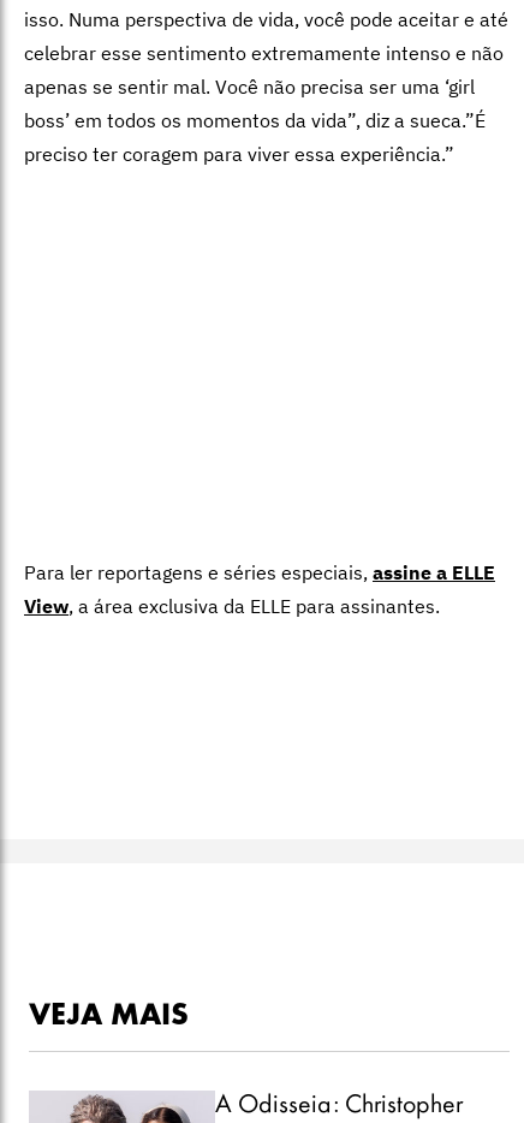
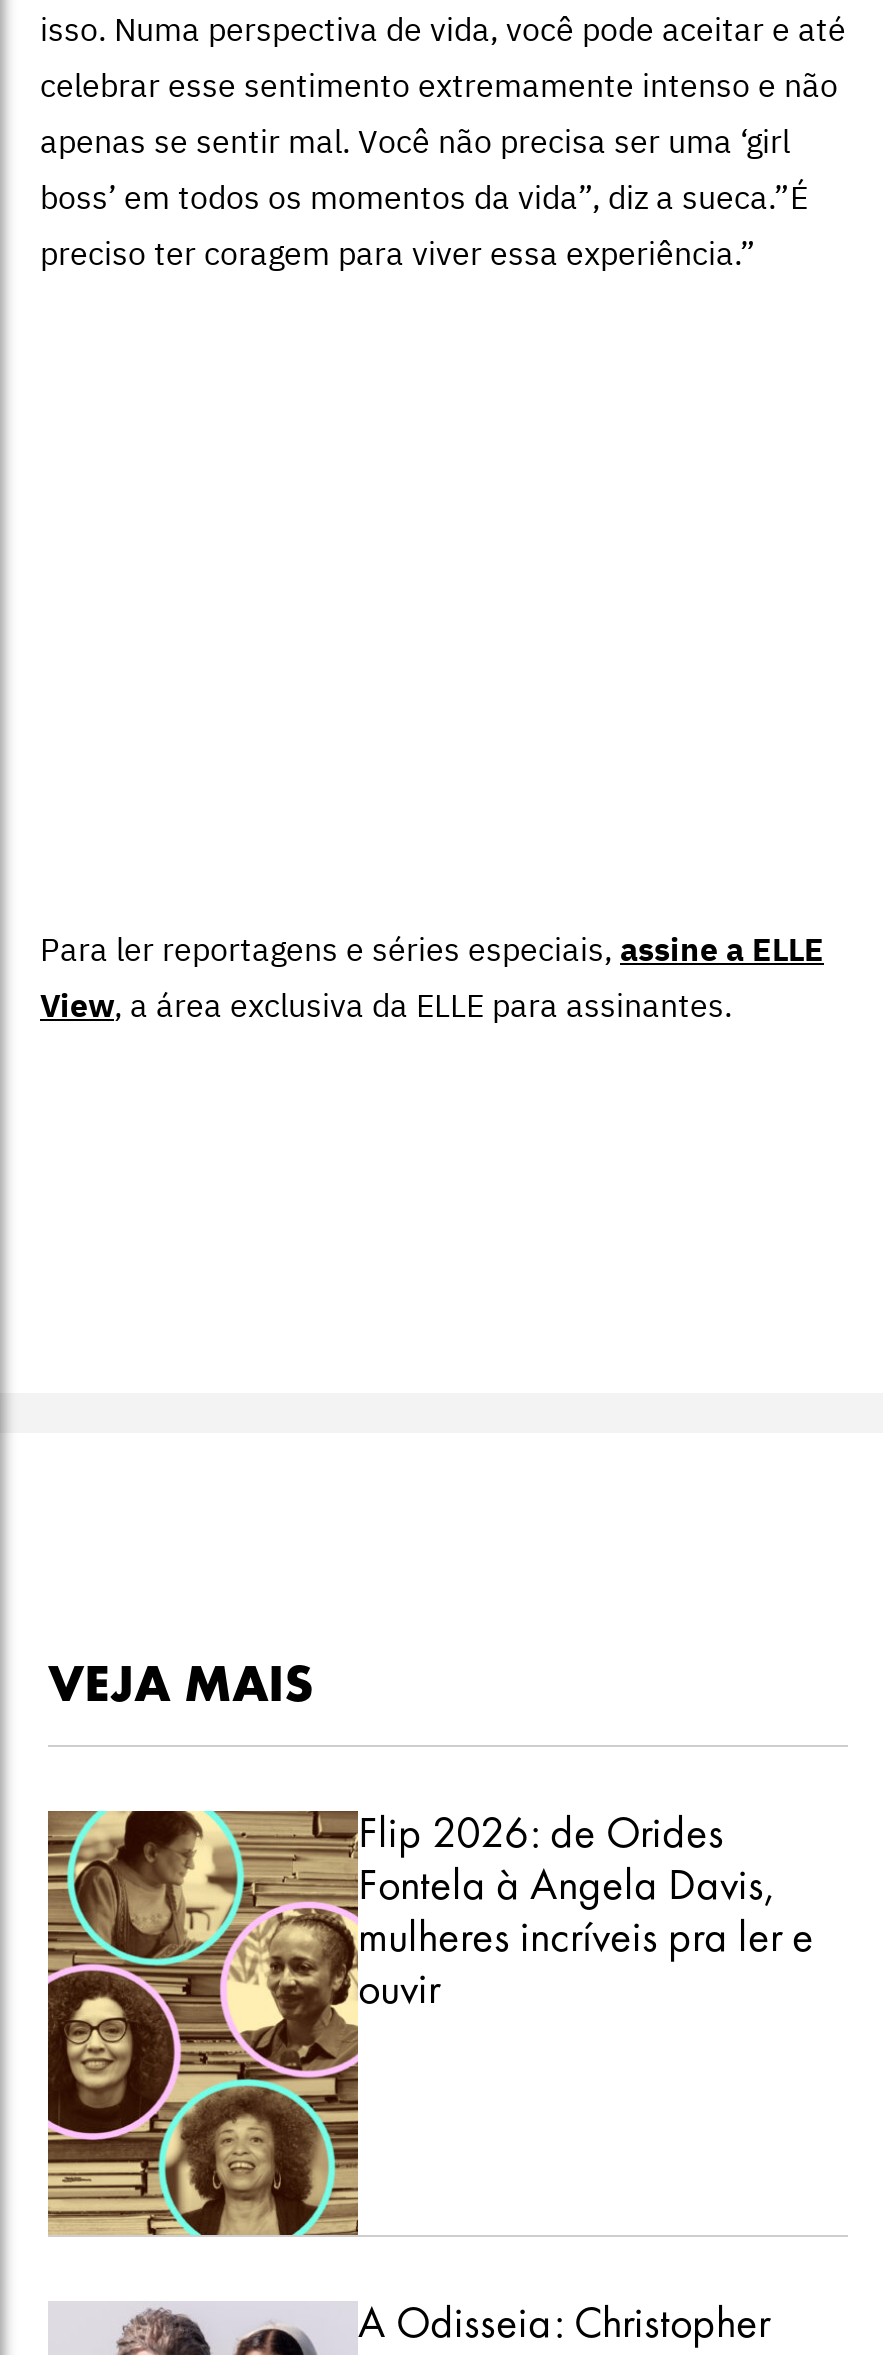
none -> [46,1809,814,2237] [image] | Flip 2026: de Orides | Fontela à Angela Davis, | mulheres incríveis pra ler e | ouvir

